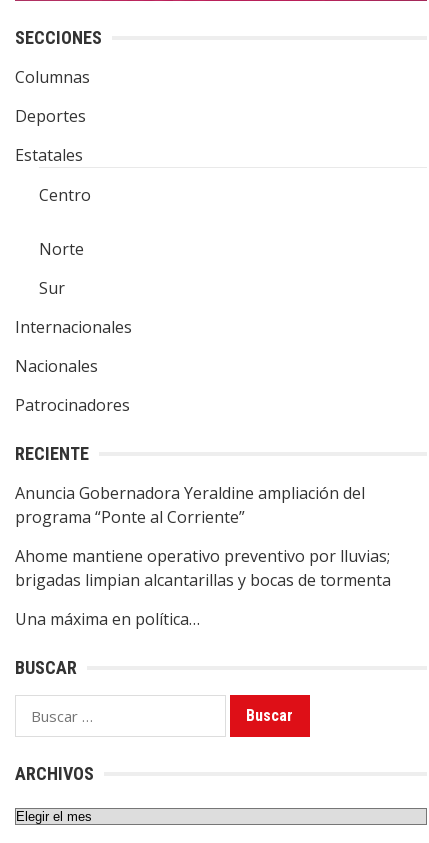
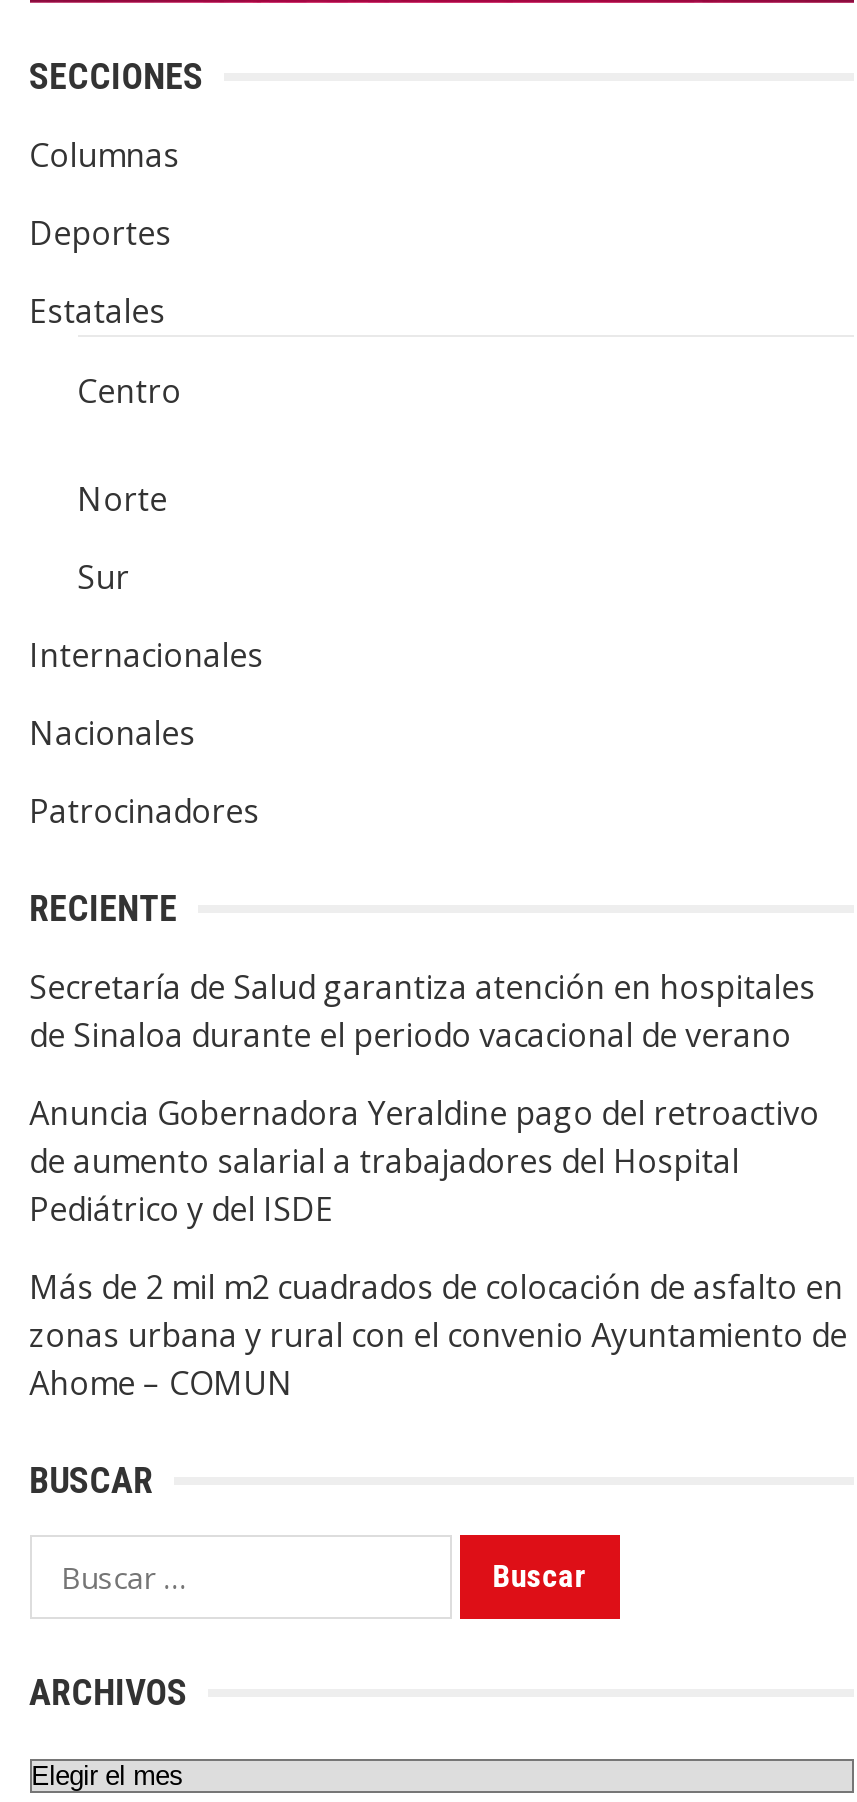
[15,482,365,528] Anuncia Gobernadora Yeraldine ampliación del | programa “Ponte al Corriente” -> [29,965,815,1057] Secretaría de Salud garantiza atención en hospitales | de Sinaloa durante el periodo vacacional de verano
[15,545,391,591] Ahome mantiene operativo preventivo por lluvias; | brigadas limpian alcantarillas y bocas de tormenta -> [29,1091,819,1231] Anuncia Gobernadora Yeraldine pago del retroactivo | de aumento salarial a trabajadores del Hospital | Pediátrico y del ISDE
[15,608,200,630] Una máxima en política… -> [29,1265,847,1405] Más de 2 mil m2 cuadrados de colocación de asfalto en | zonas urbana y rural con el convenio Ayuntamiento de | Ahome – COMUN

